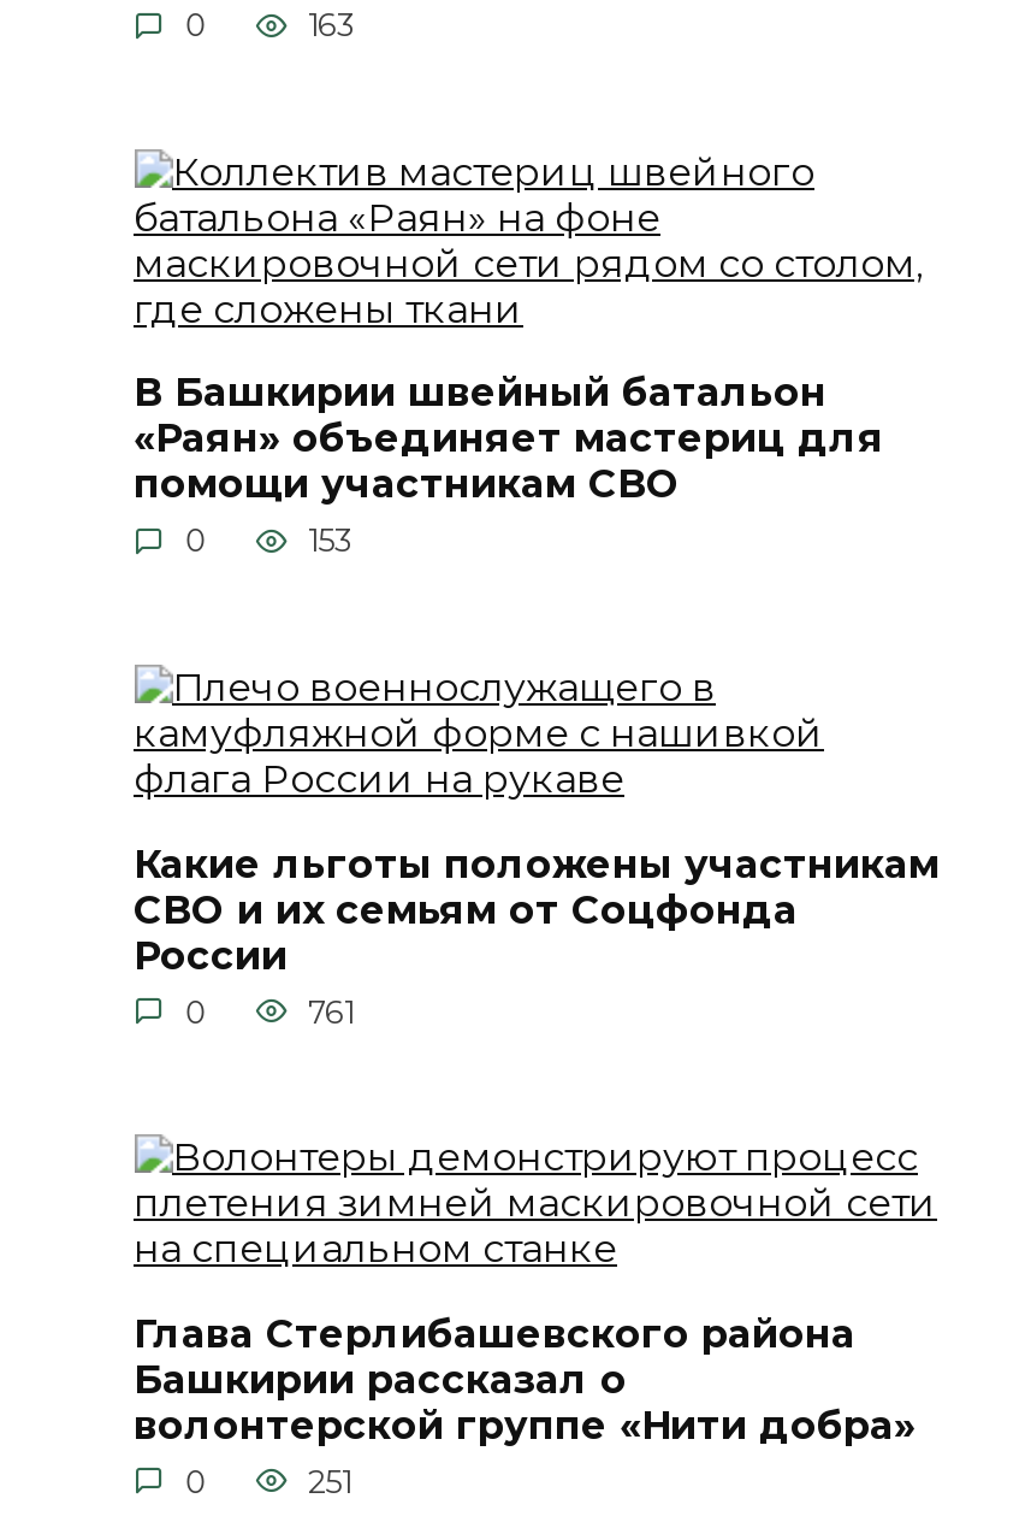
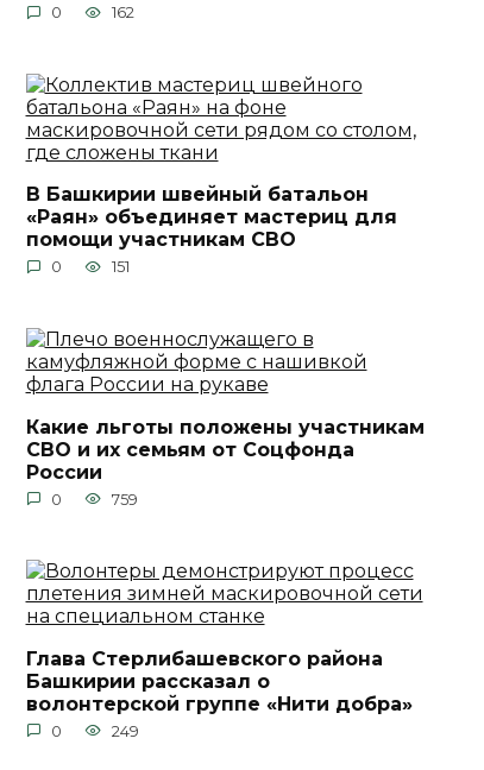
[308,7,356,44] 163 -> [112,4,134,22] 162
[308,523,354,559] 153 -> [112,258,130,276] 151
[308,993,354,1030] 761 -> [112,490,138,508] 759
[308,1463,351,1500] 251 -> [112,722,139,740] 249

